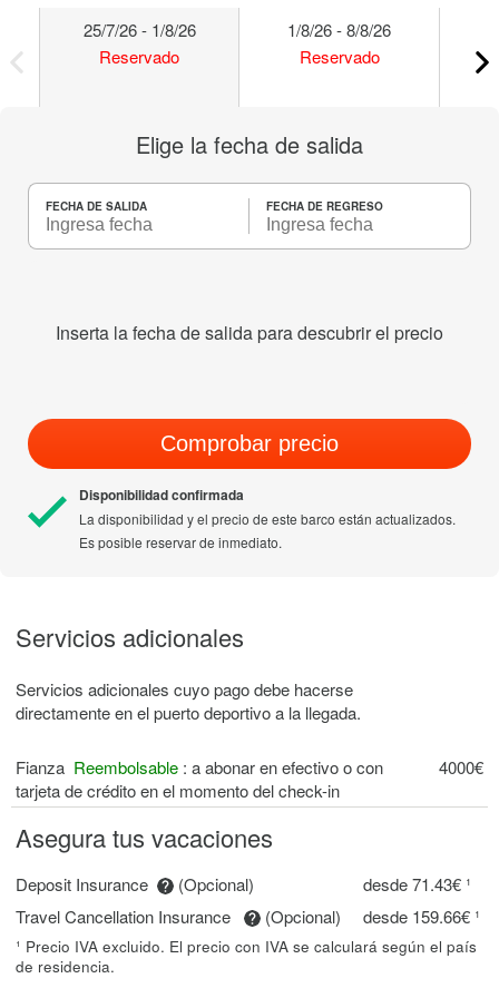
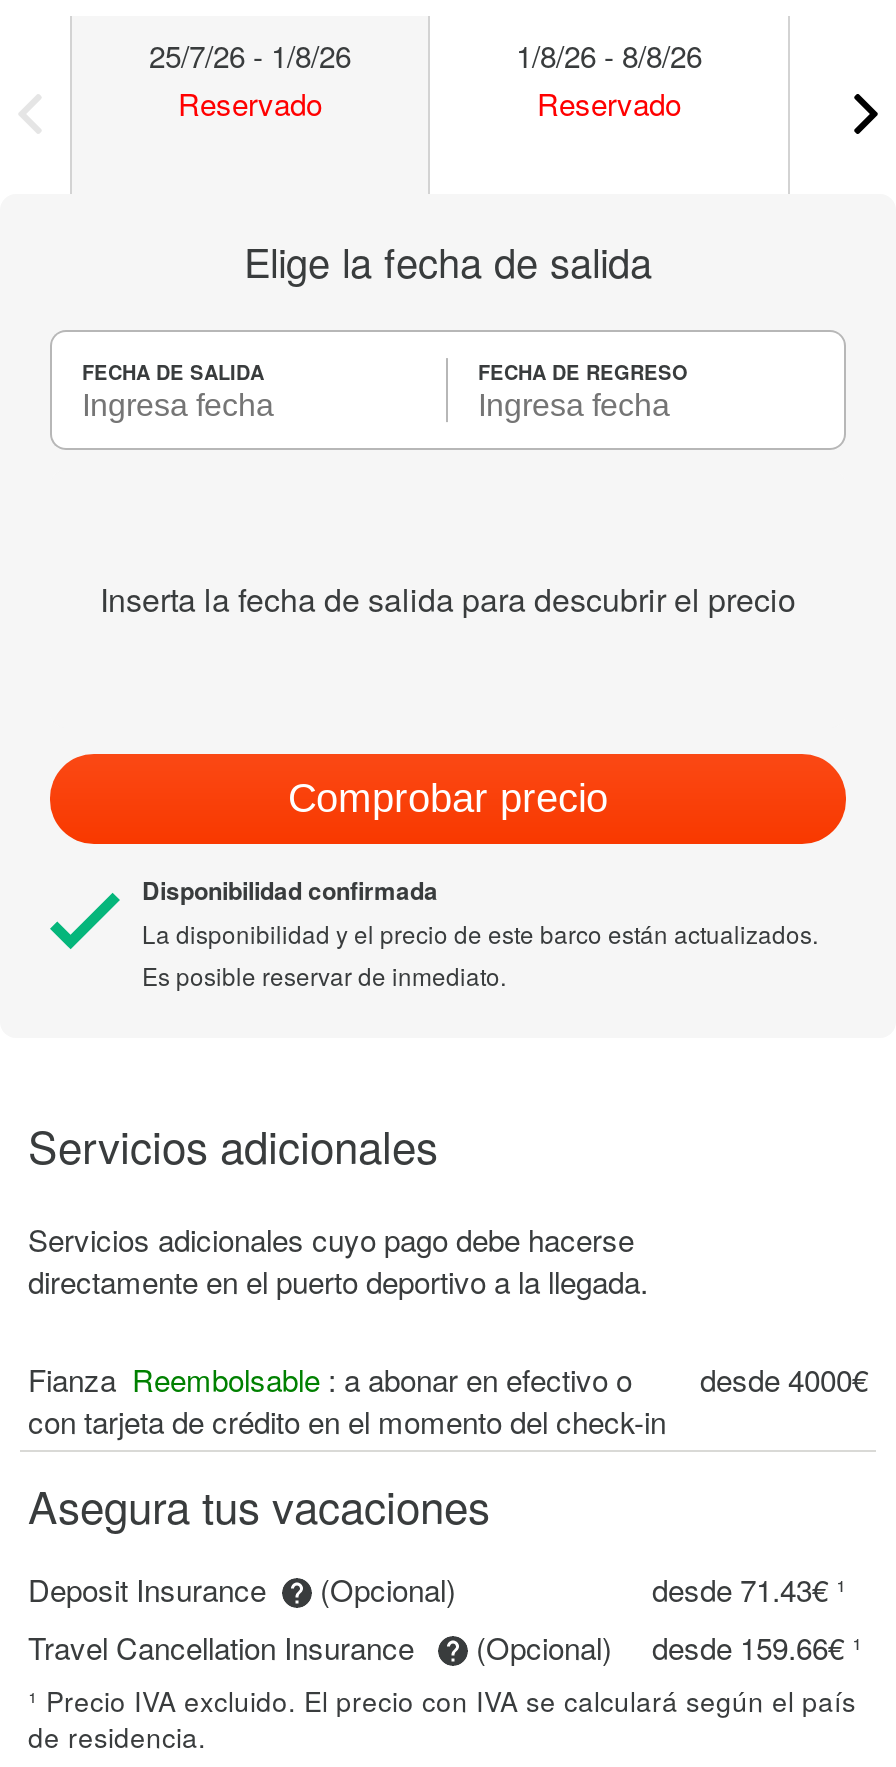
[439,755,483,779] 4000€ -> [700,1358,868,1400] desde 4000€

